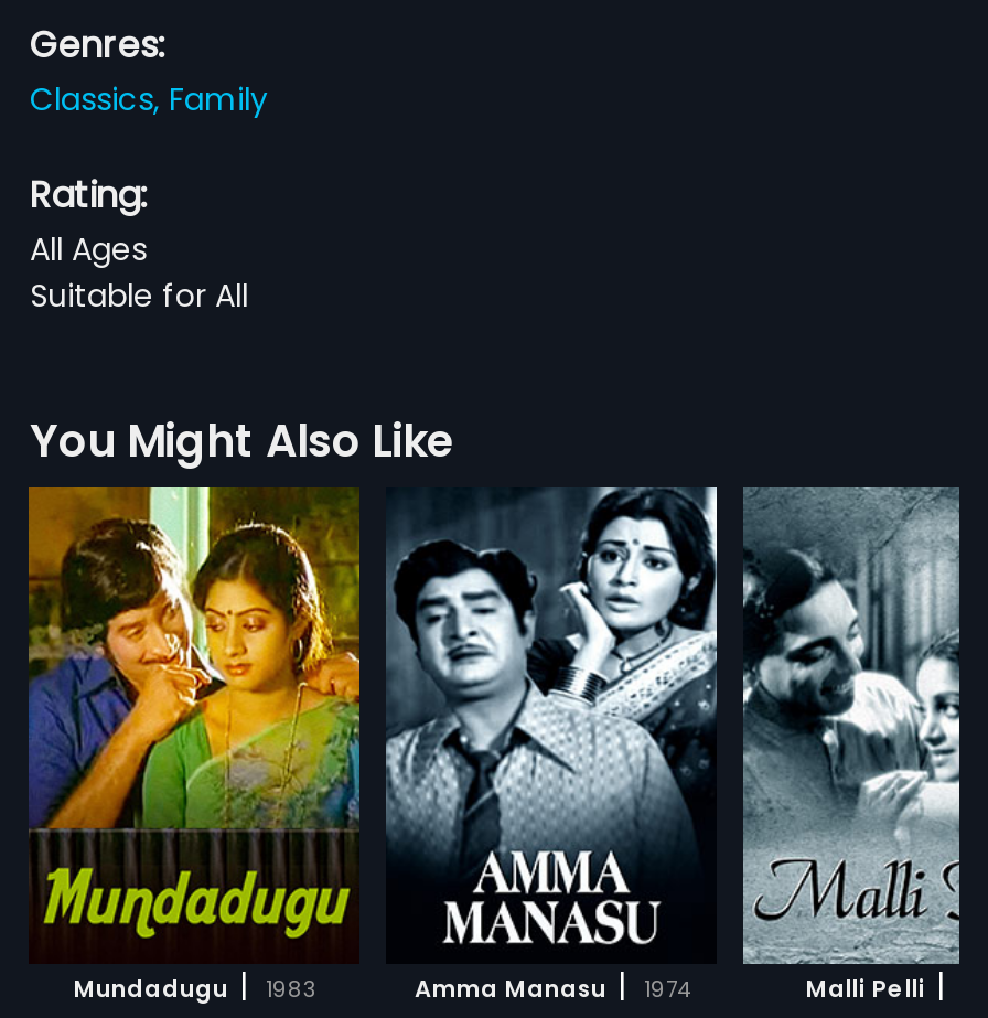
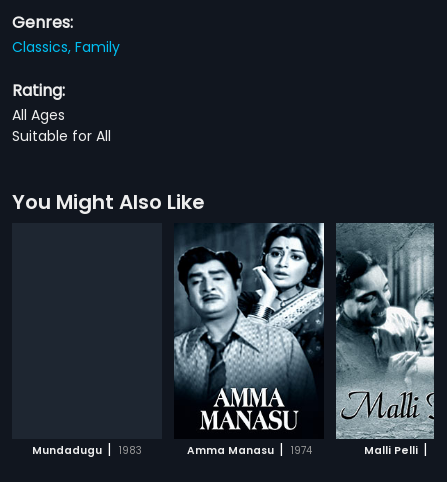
[29,485,362,962] [image] -> none

